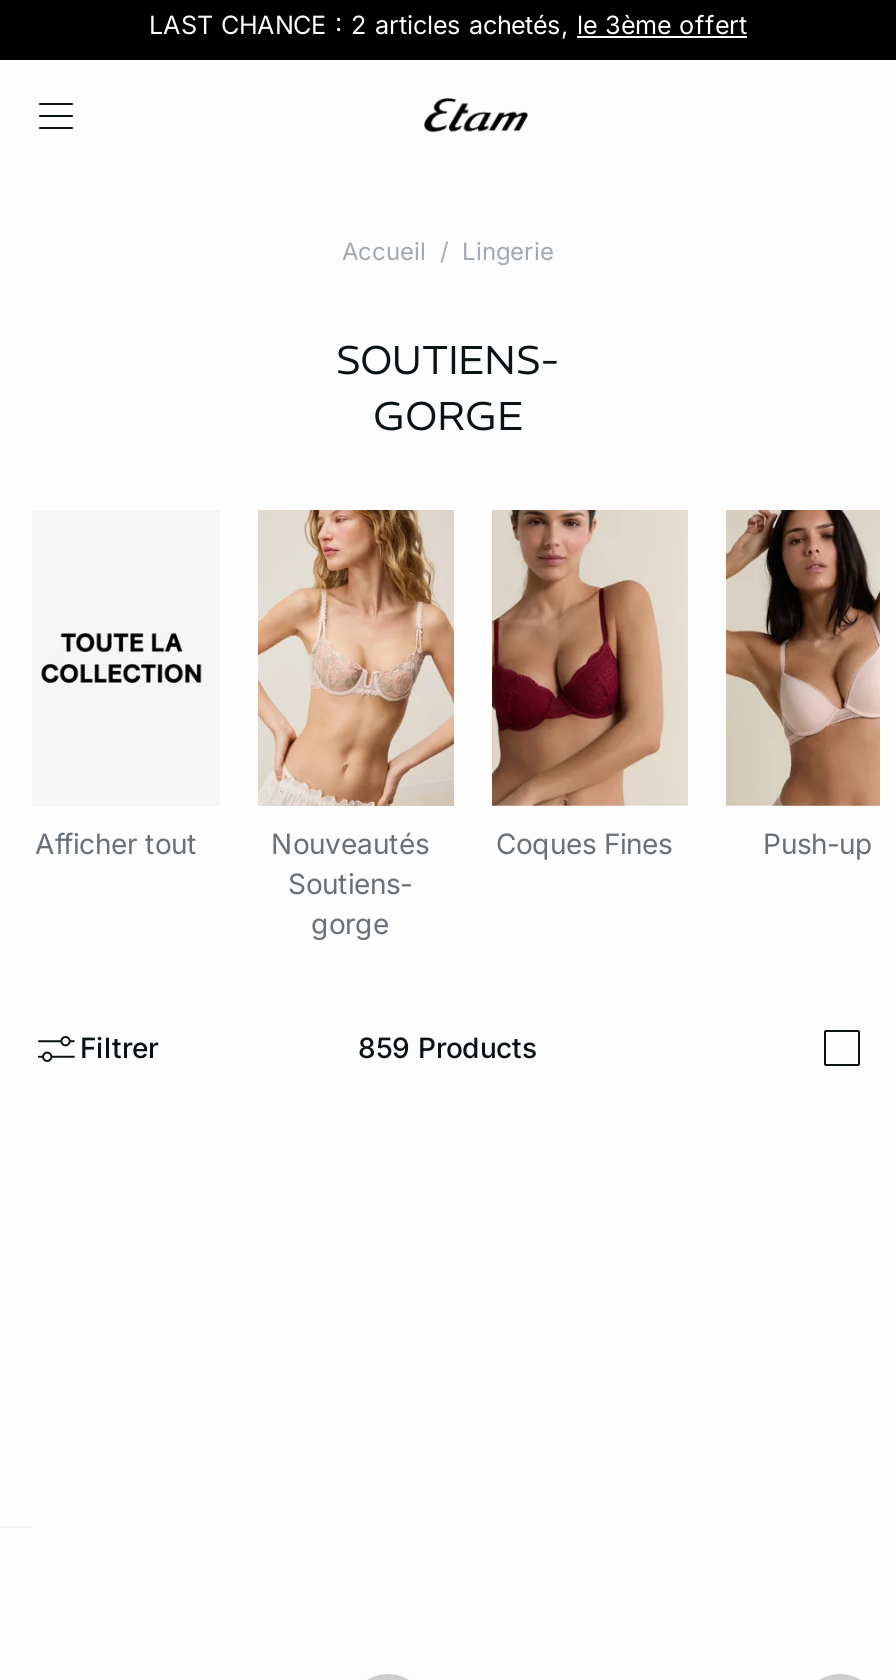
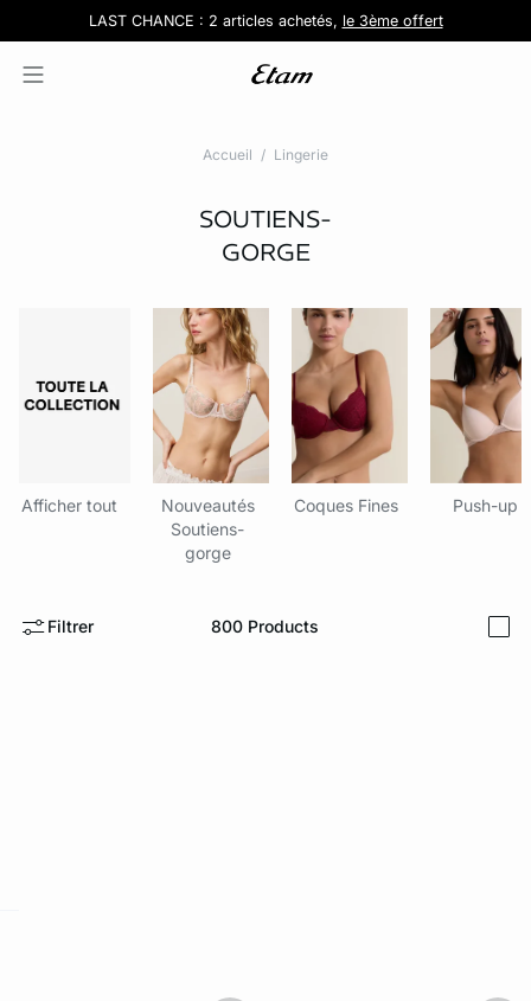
[358,1030,538,1064] 859 Products -> [212,616,319,636] 800 Products

